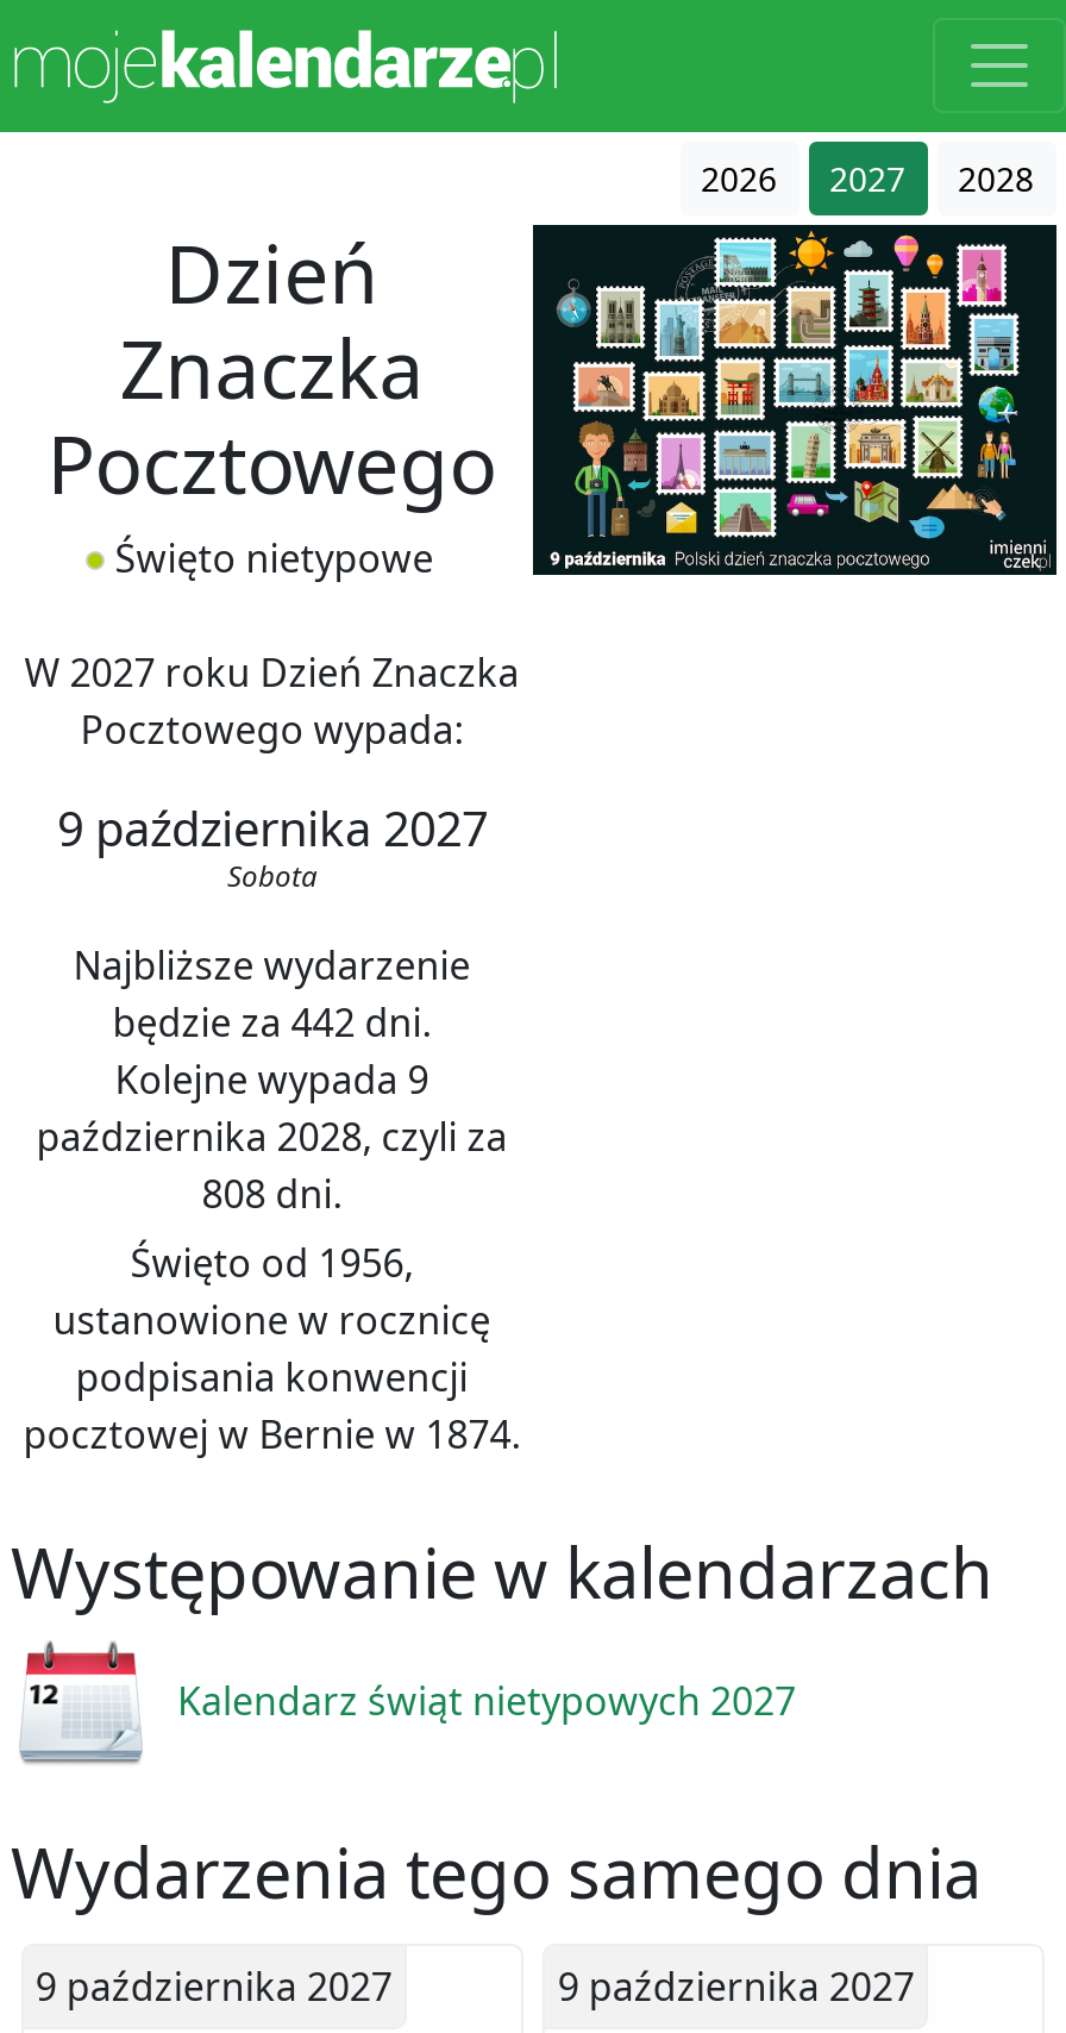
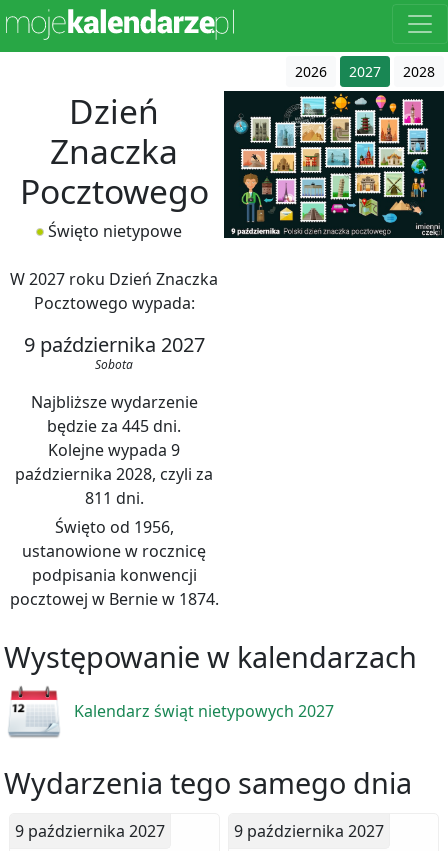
[112,997,431,1050] będzie za 442 dni. -> [47,415,181,437] będzie za 445 dni.
[202,1169,342,1221] 808 dni. -> [85,487,144,509] 811 dni.

